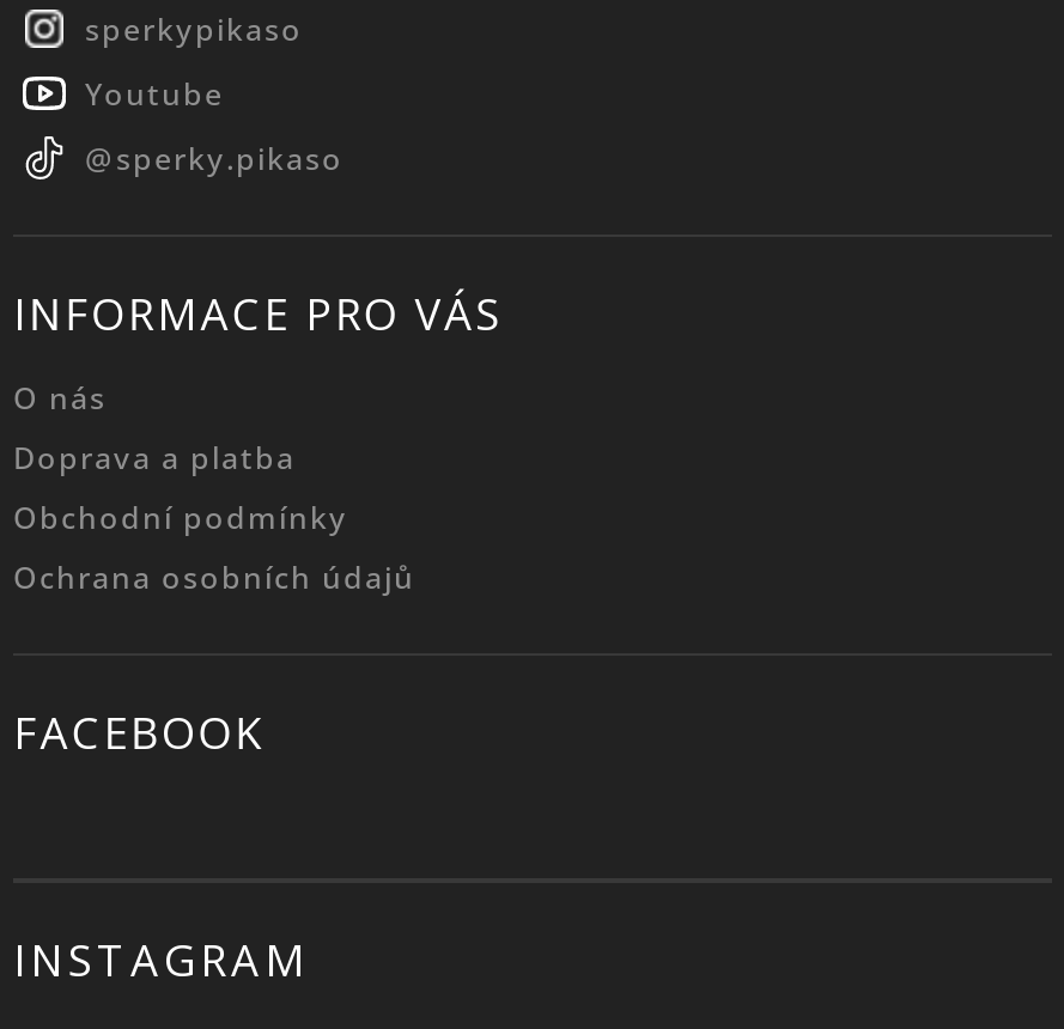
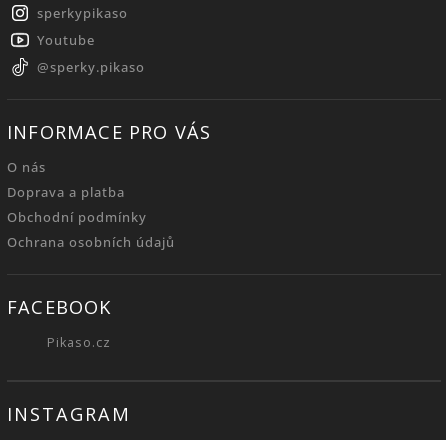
none -> [47,334,111,351] Pikaso.cz

